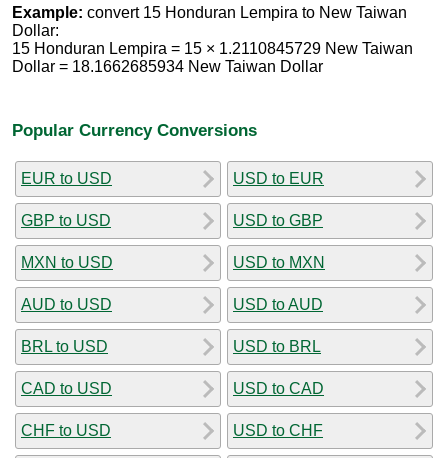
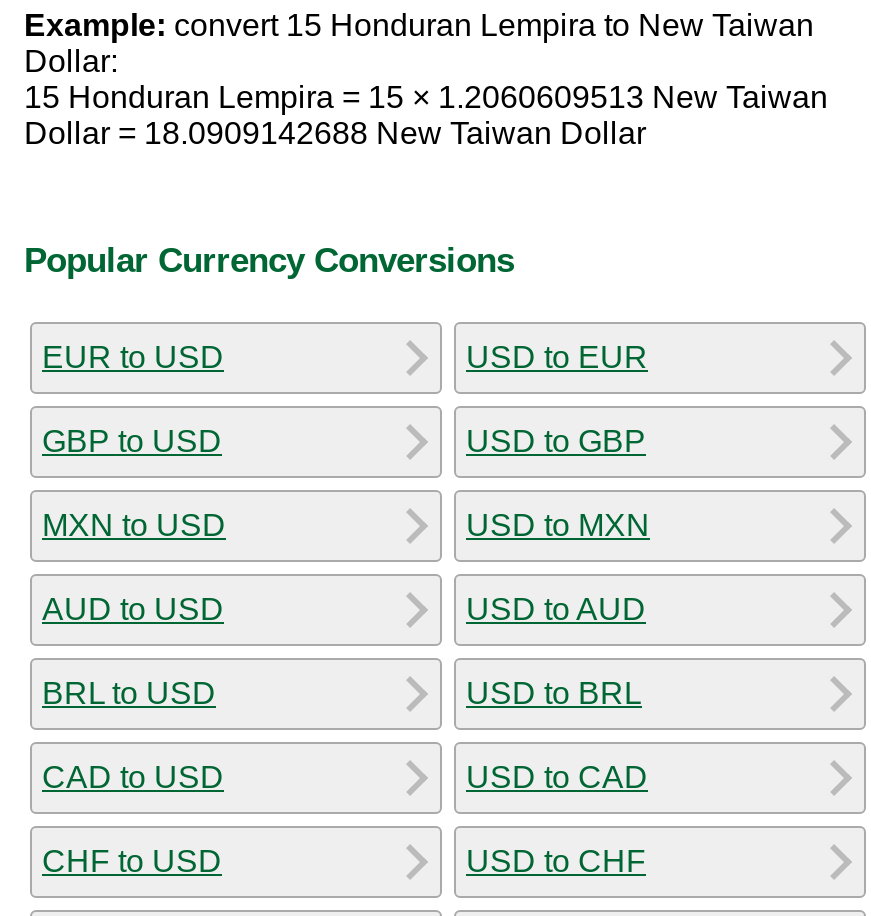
[12,40,413,57] 15 Honduran Lempira = 15 × 1.2110845729 New Taiwan -> [24,81,828,115] 15 Honduran Lempira = 15 × 1.2060609513 New Taiwan
[12,58,323,75] Dollar = 18.1662685934 New Taiwan Dollar -> [24,117,646,151] Dollar = 18.0909142688 New Taiwan Dollar

